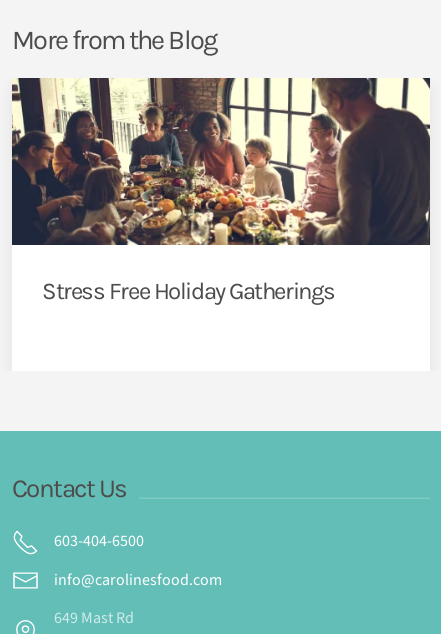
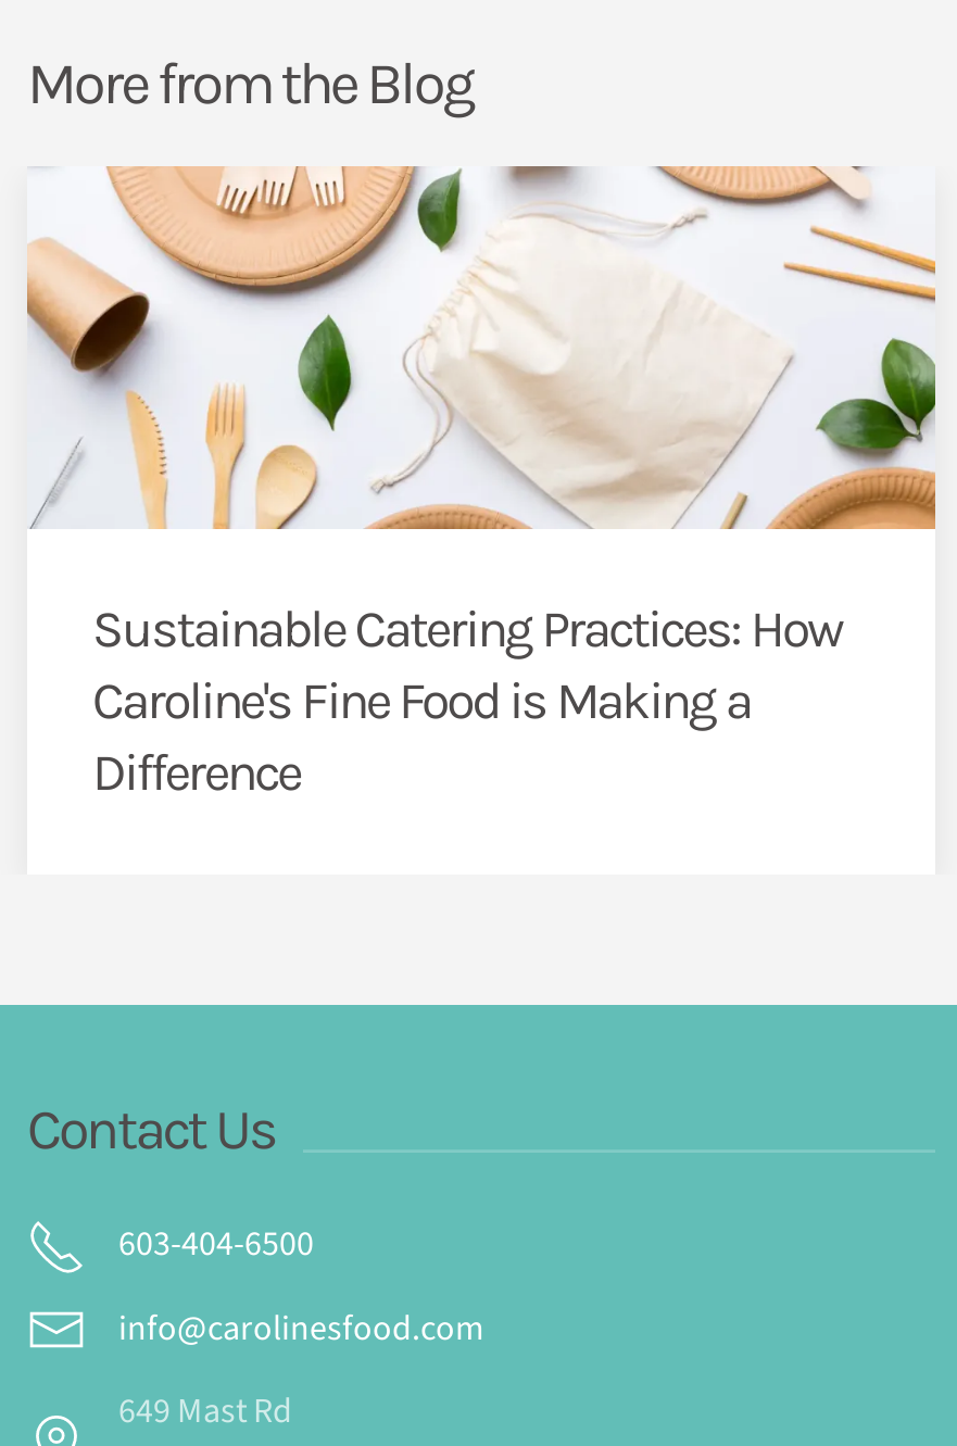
[11,77,431,305] [image] | Stress Free Holiday Gatherings -> [25,164,937,803] [image] | Sustainable Catering Practices: How | Caroline's Fine Food is Making a | Difference

